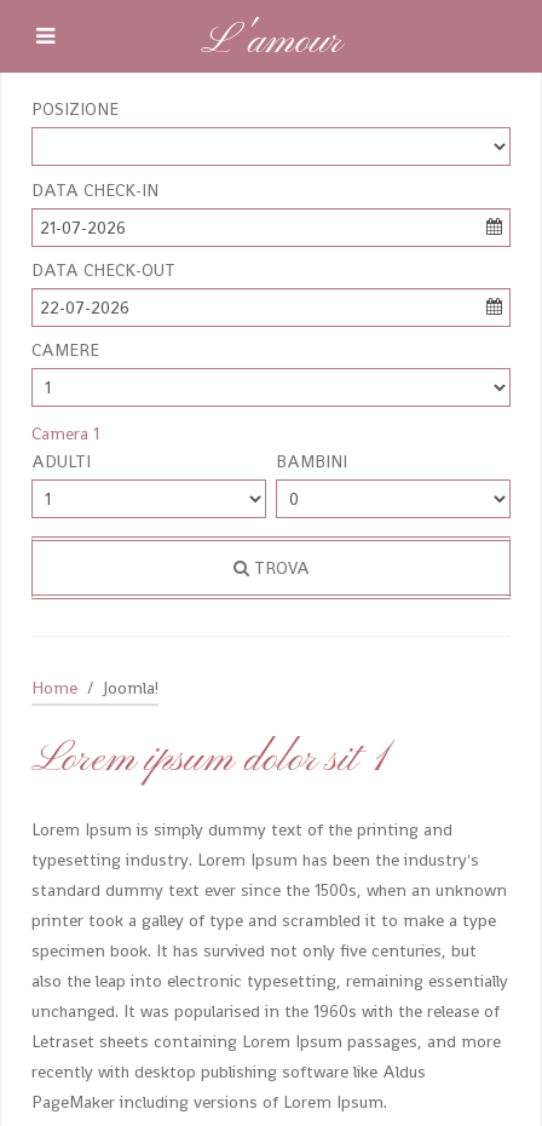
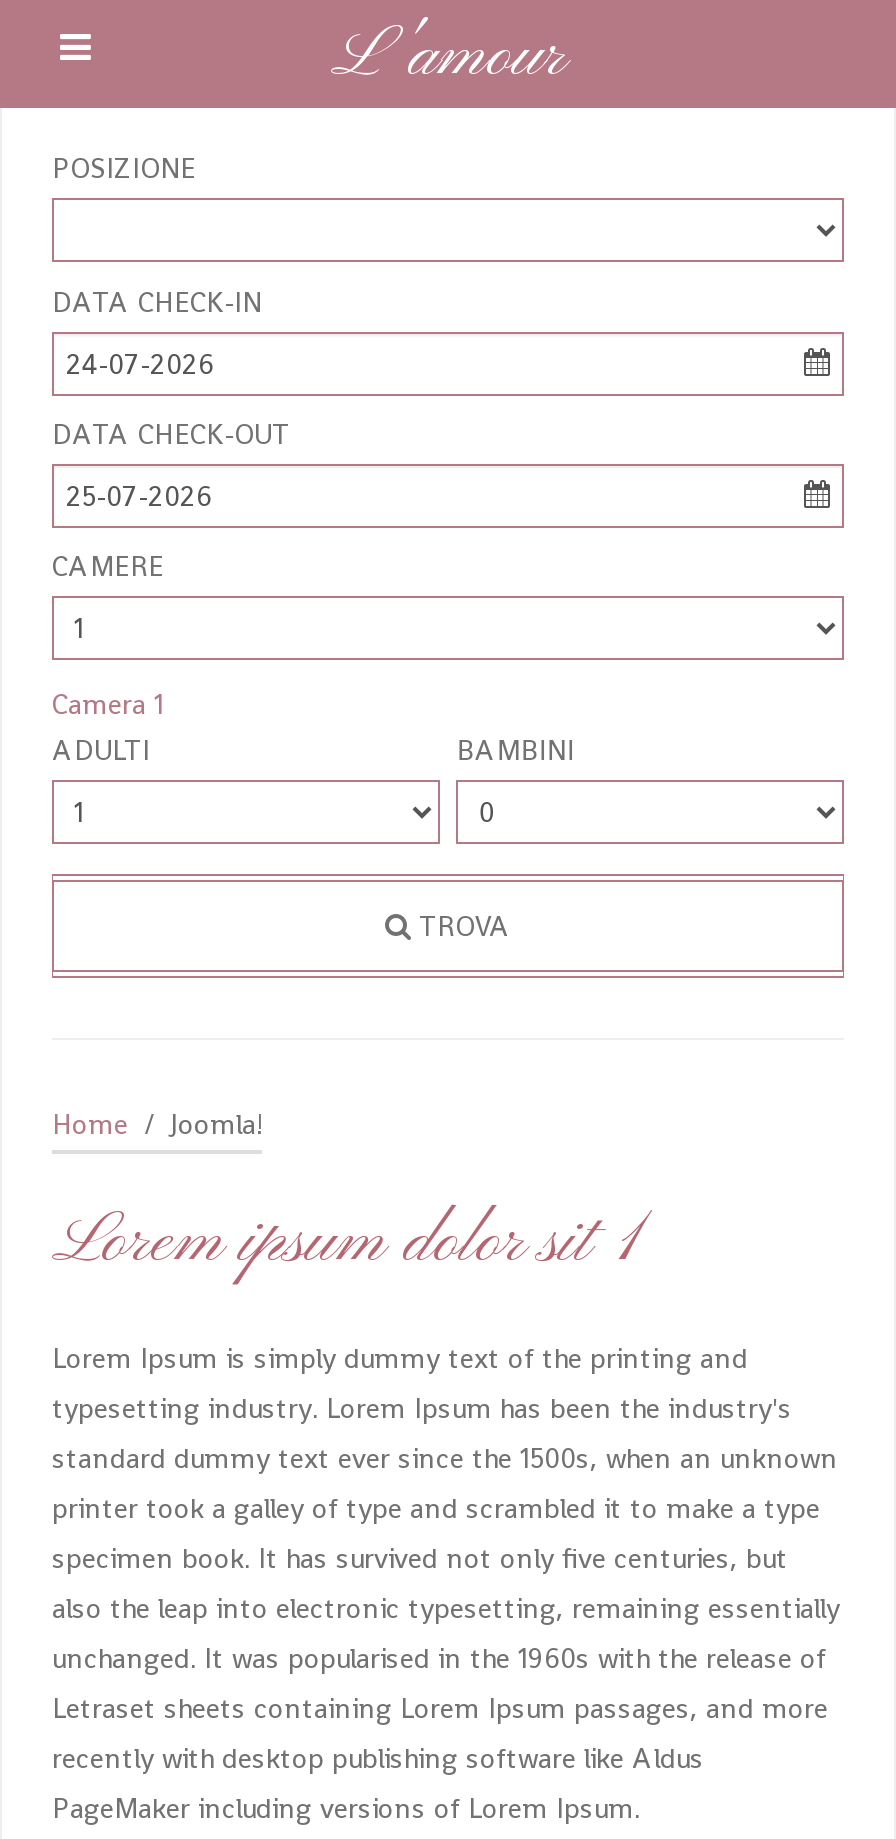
[40,217,126,239] 21-07-2026 -> [66,346,214,382] 24-07-2026
[40,297,129,318] 22-07-2026 -> [66,478,212,514] 25-07-2026

